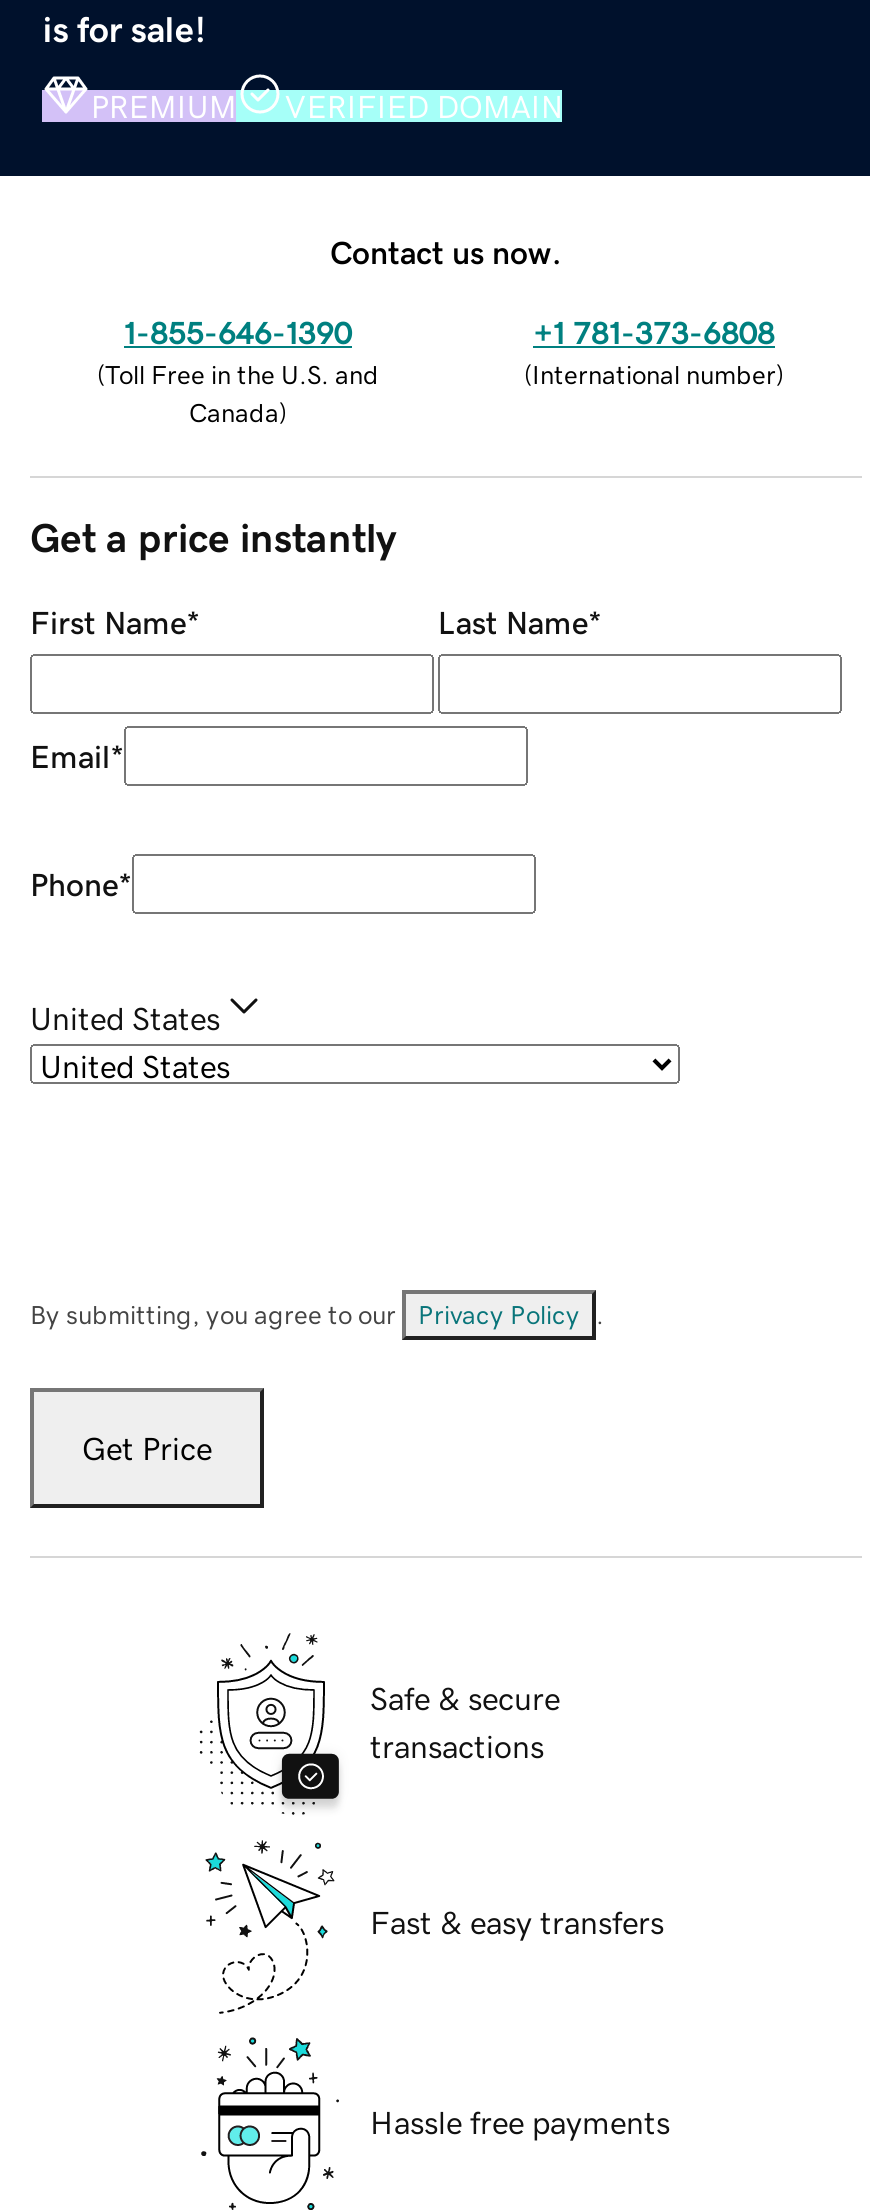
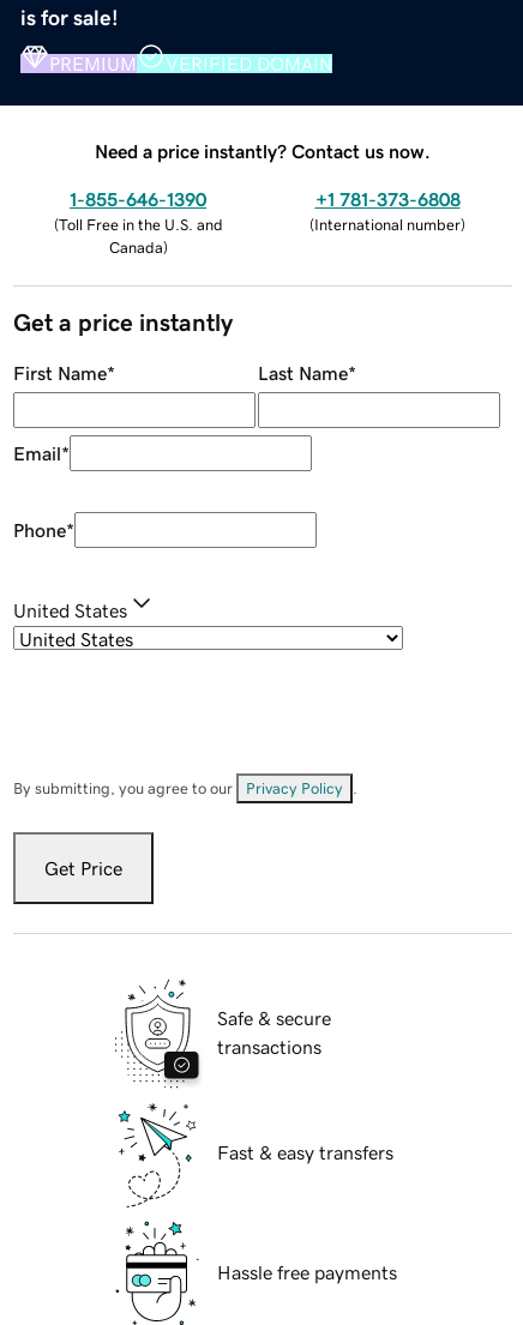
[330,235,562,267] Contact us now. -> [95,141,431,160] Need a price instantly? Contact us now.

